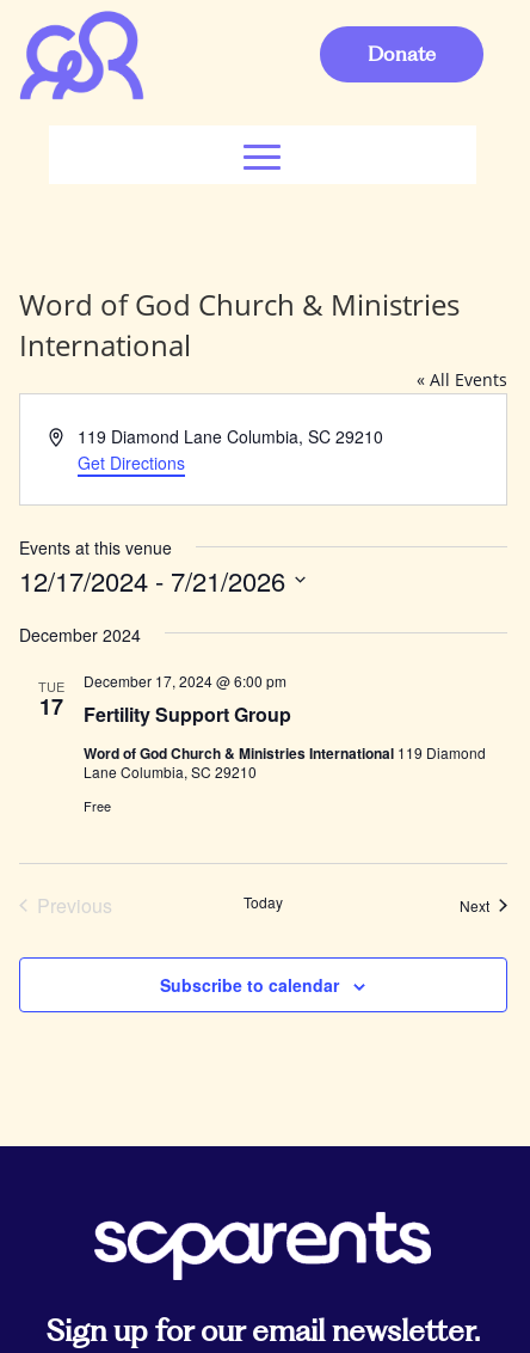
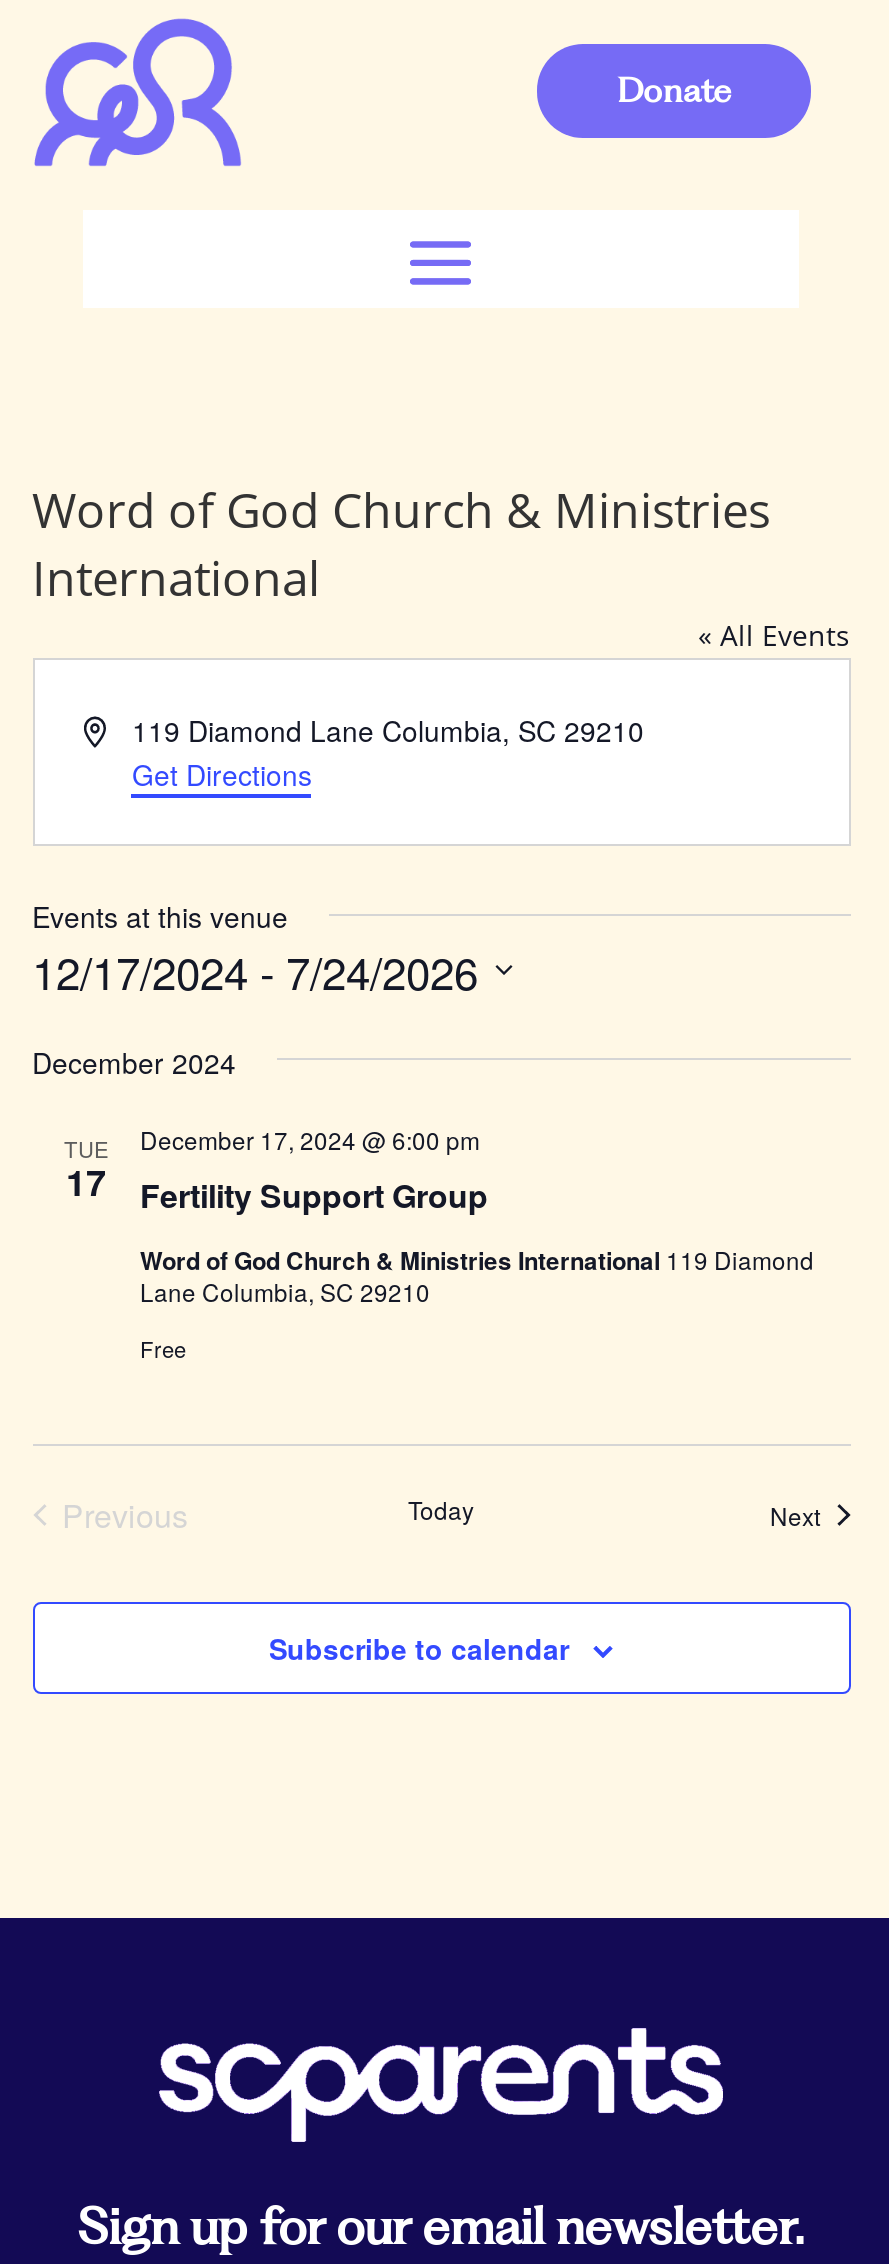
[19,562,285,599] 12/17/2024 - 7/21/2026 -> [32,940,478,1002] 12/17/2024 - 7/24/2026

